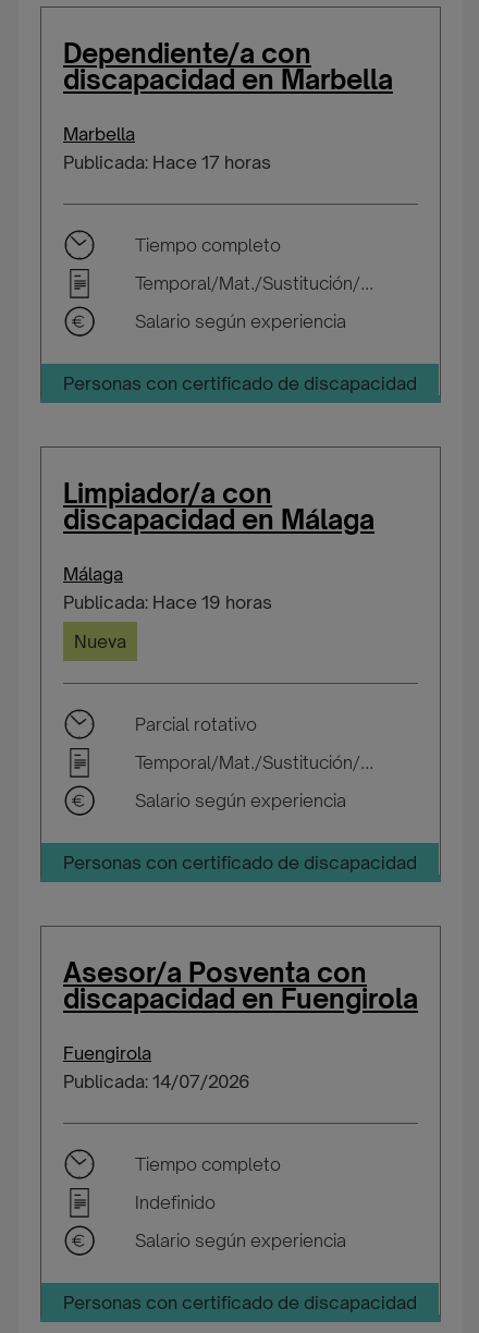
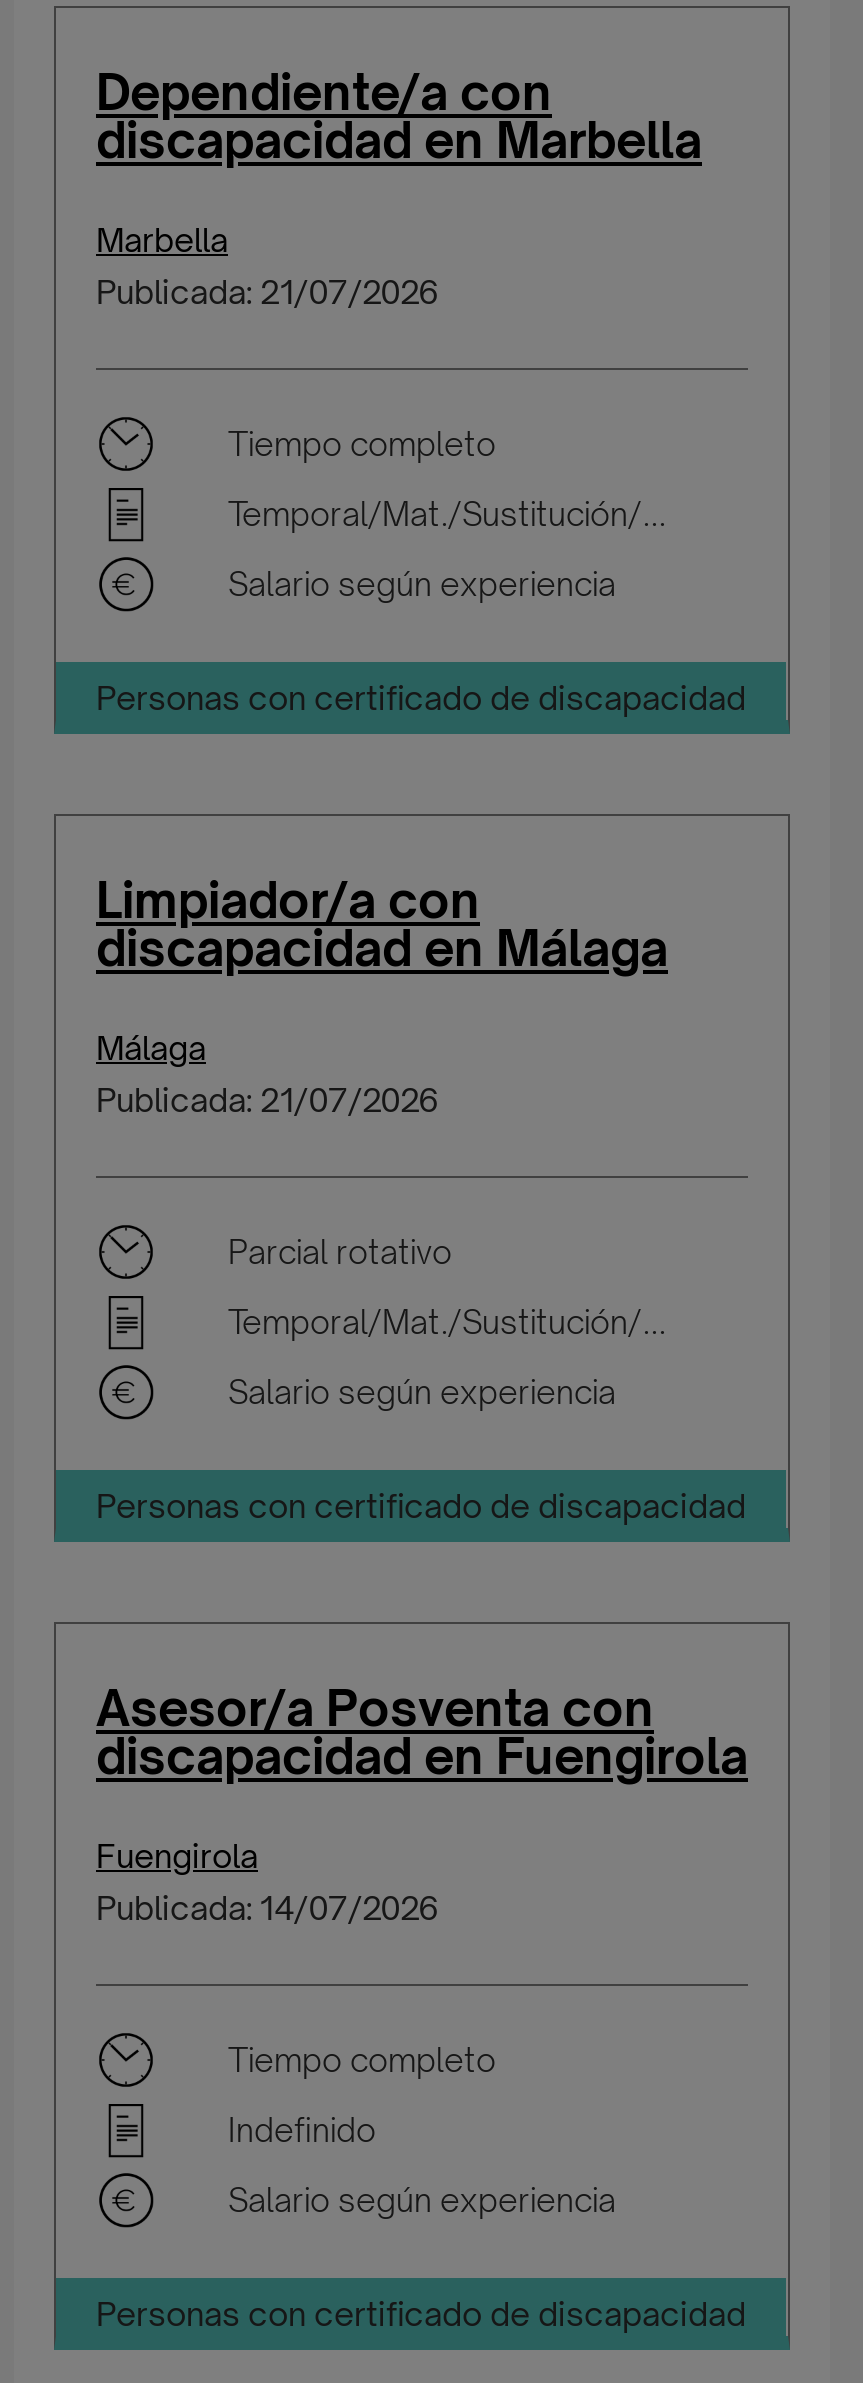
[63,151,271,173] Publicada: Hace 17 horas -> [96,272,440,312] Publicada: 21/07/2026
[63,591,272,652] Publicada: Hace 19 horas | Nueva -> [96,1080,440,1120] Publicada: 21/07/2026

